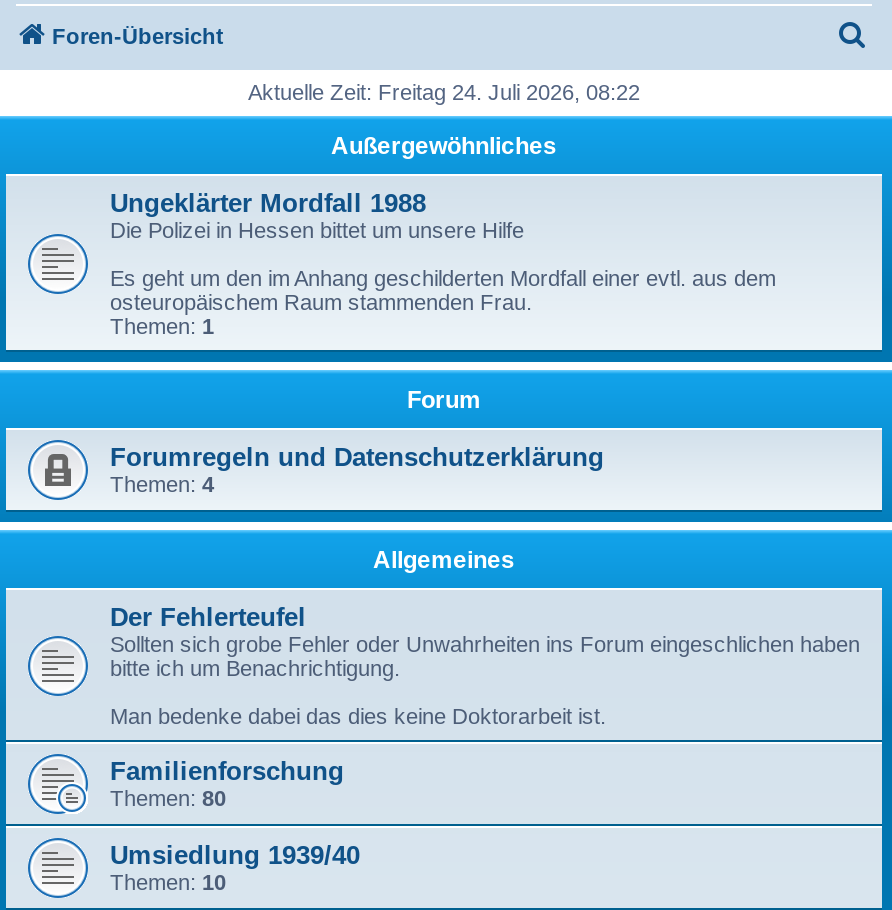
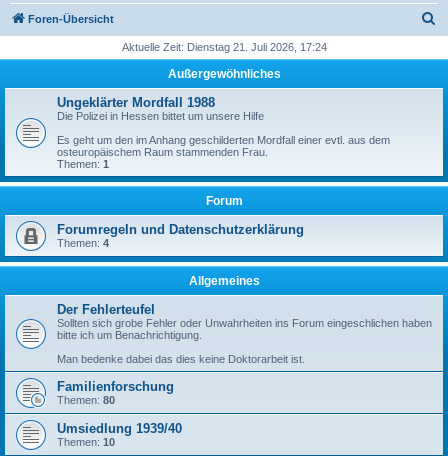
[248,80,640,104] Aktuelle Zeit: Freitag 24. Juli 2026, 08:22 -> [121,41,326,53] Aktuelle Zeit: Dienstag 21. Juli 2026, 17:24

